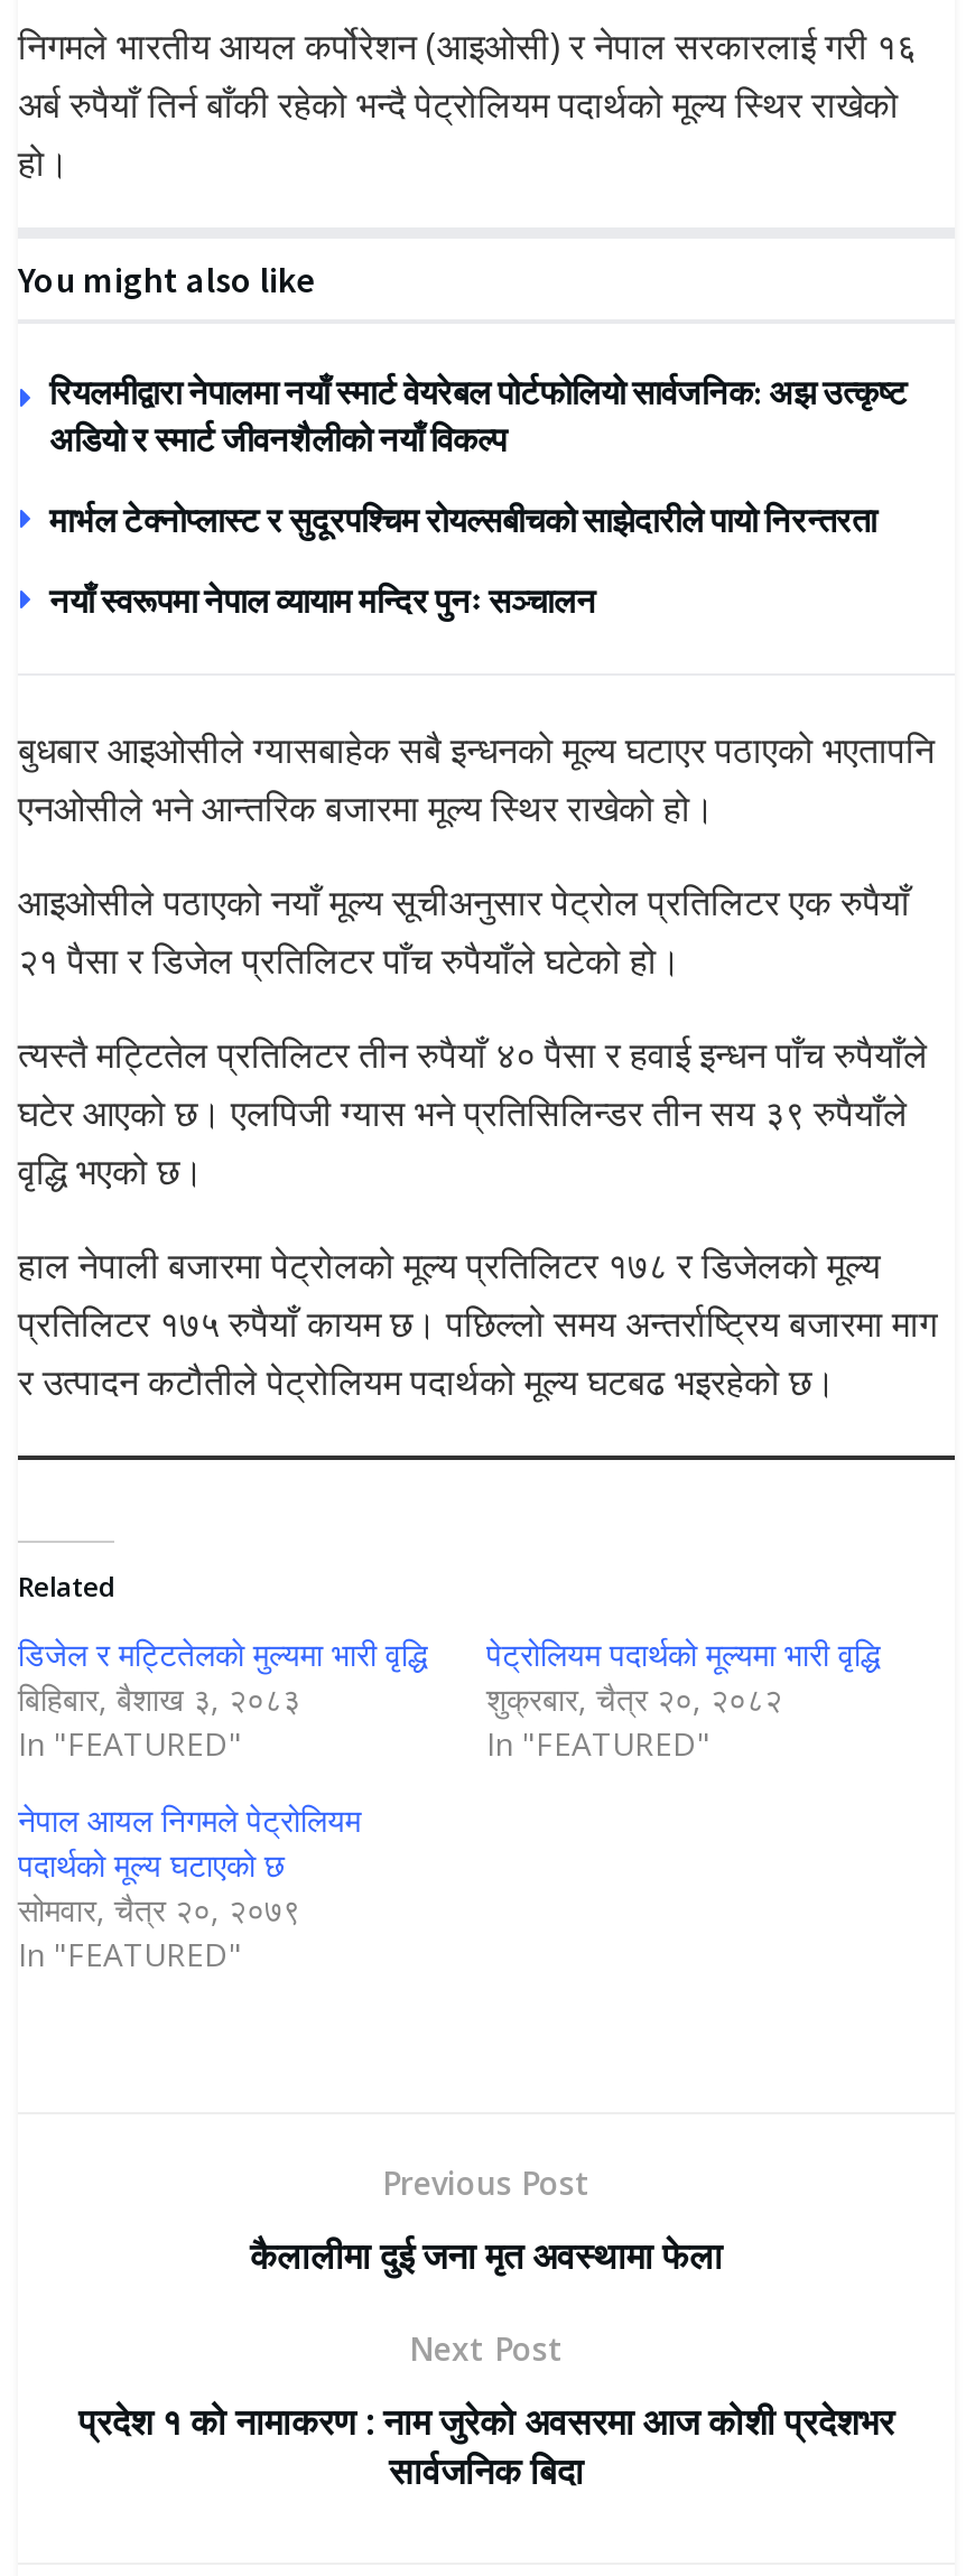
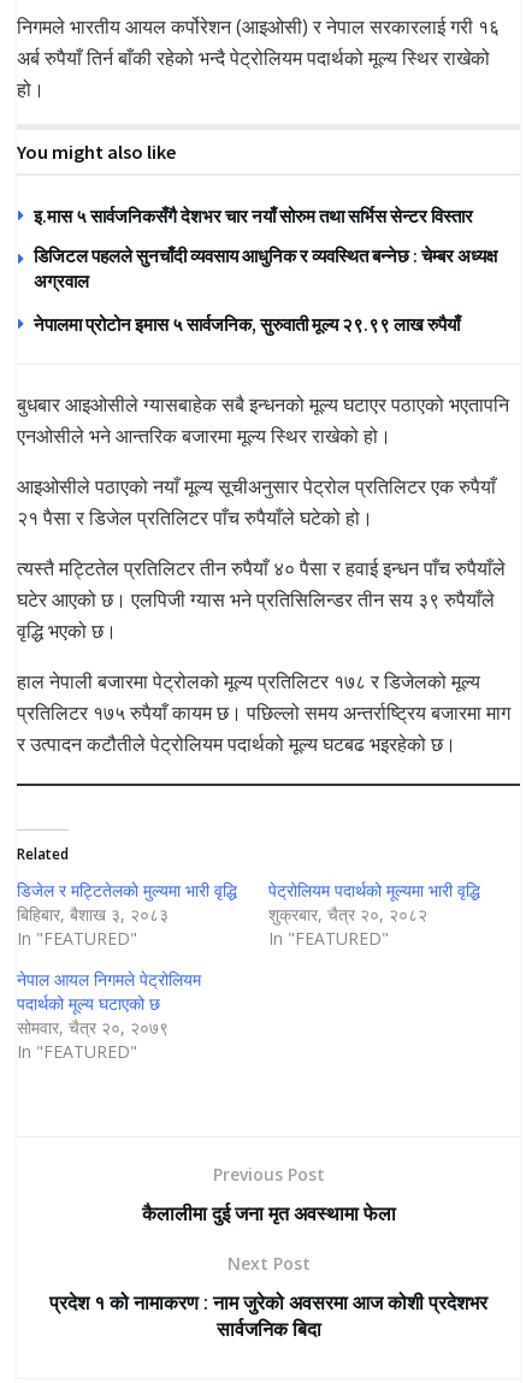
[49,370,908,460] रियलमीद्वारा नेपालमा नयाँ स्मार्ट वेयरेबल पोर्टफोलियो सार्वजनिक: अझ उत्कृष्ट | अडियो र स्मार्ट जीवनशैलीको नयाँ विकल्प -> [34,204,473,227] इ.मास ५ सार्वजनिकसँगै देशभर चार नयाँ सोरुम तथा सर्भिस सेन्टर विस्तार
[49,498,876,541] मार्भल टेक्नोप्लास्ट र सुदूरपश्चिम रोयल्सबीचको साझेदारीले पायो निरन्तरता -> [34,244,497,292] डिजिटल पहलले सुनचाँदी व्यवसाय आधुनिक र व्यवस्थित बन्नेछ : चेम्बर अध्यक्ष | अग्रवाल
[49,579,596,621] नयाँ स्वरूपमा नेपाल व्यायाम मन्दिर पुनः सञ्चालन -> [34,313,460,336] नेपालमा प्रोटोन इमास ५ सार्वजनिक, सुरुवाती मूल्य २९.९९ लाख रुपैयाँ

